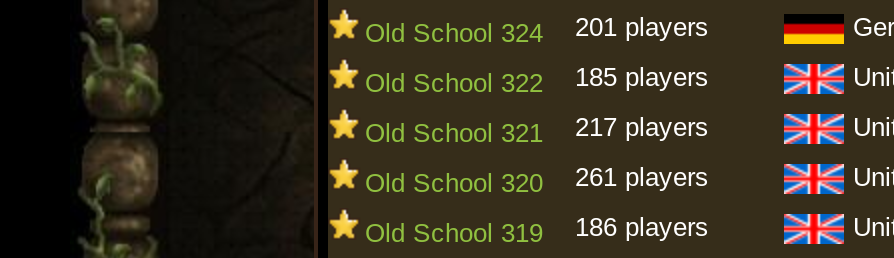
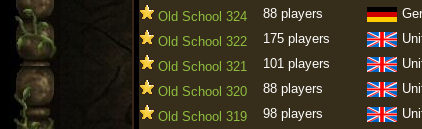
[365,12,709,48] Old School 324 201 players -> [157,6,322,24] Old School 324 88 players
[365,62,709,98] Old School 322 185 players -> [157,31,329,49] Old School 322 175 players
[365,112,709,148] Old School 321 217 players -> [157,56,329,74] Old School 321 101 players
[365,162,709,198] Old School 320 261 players -> [157,81,322,99] Old School 320 88 players
[365,212,709,248] Old School 319 186 players -> [157,106,322,124] Old School 319 98 players

